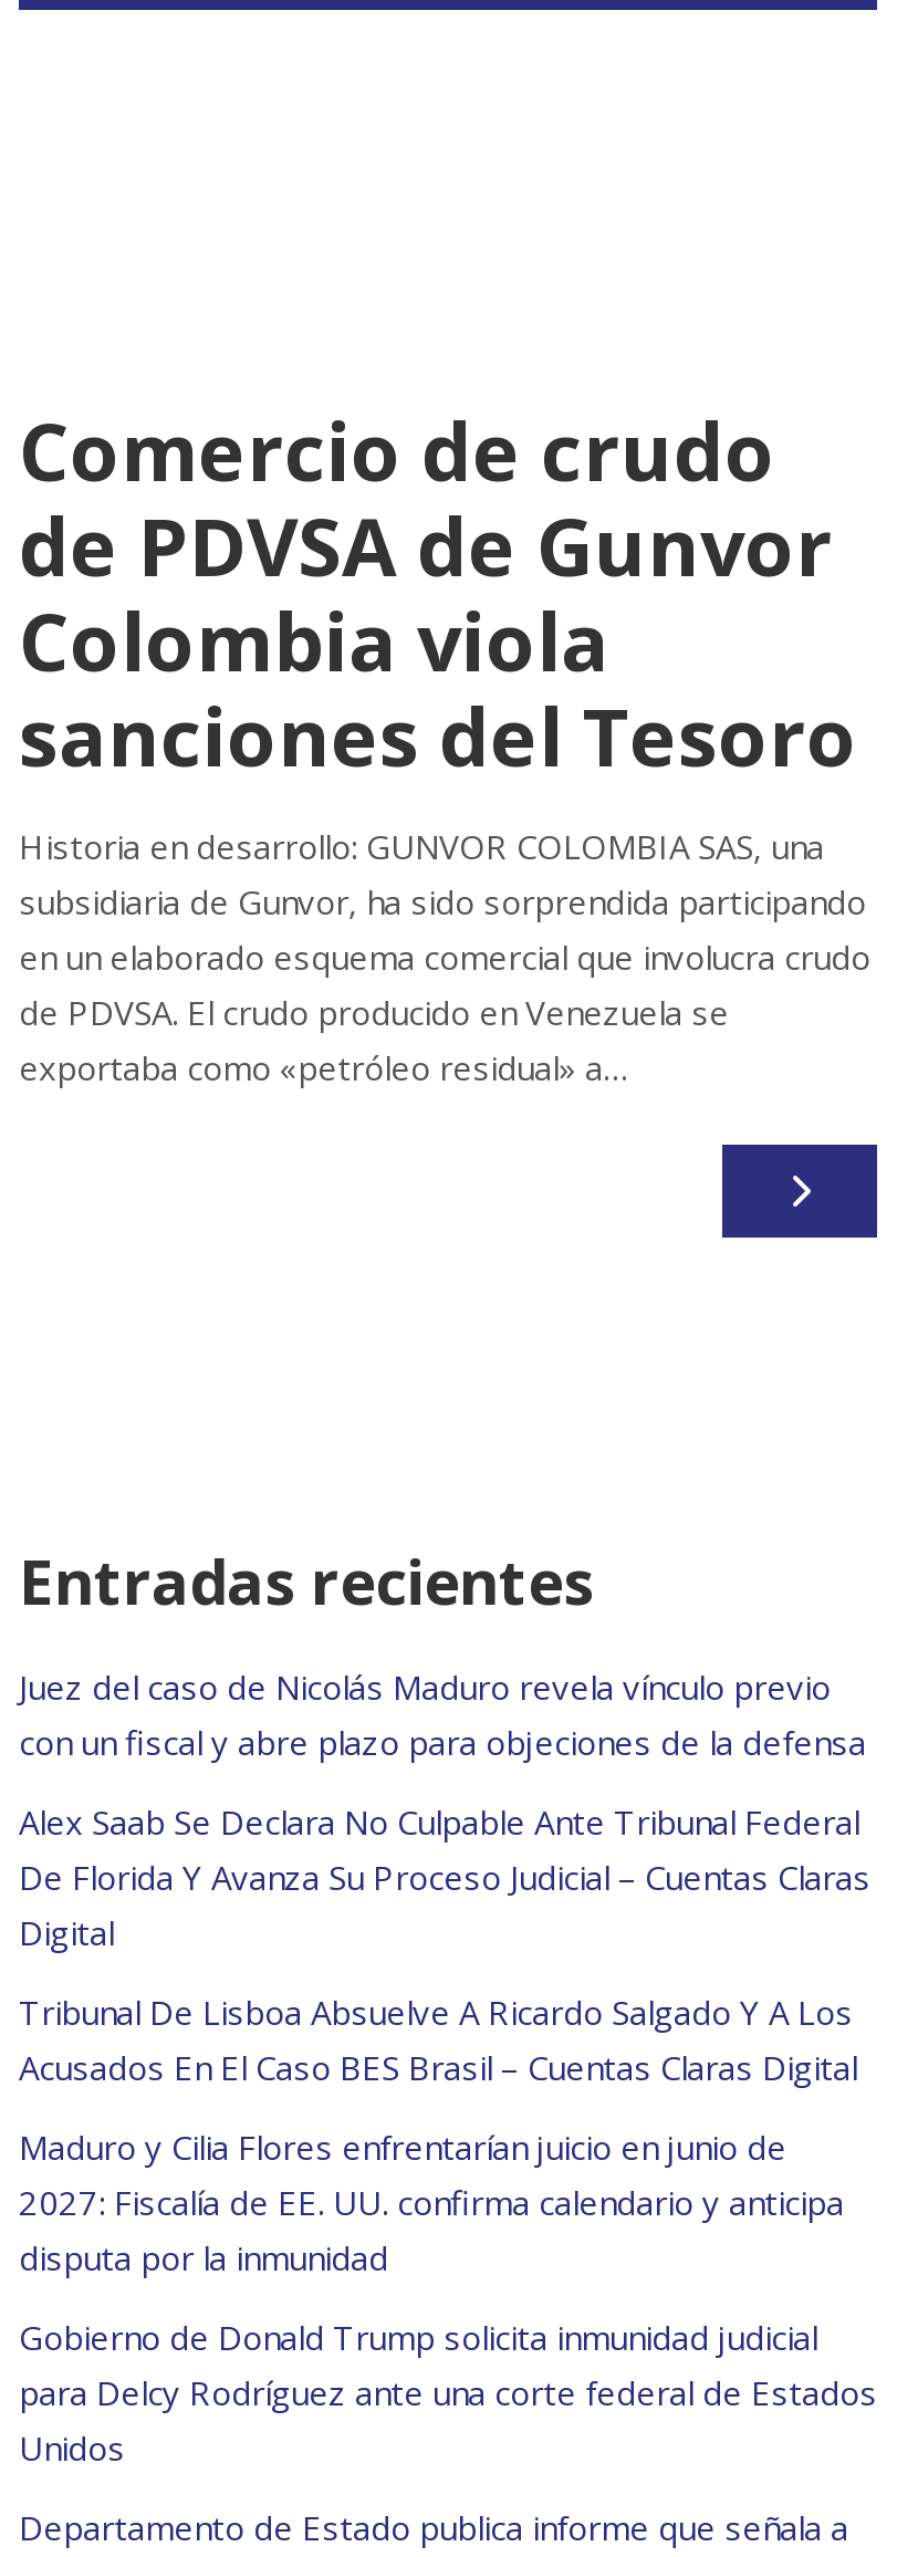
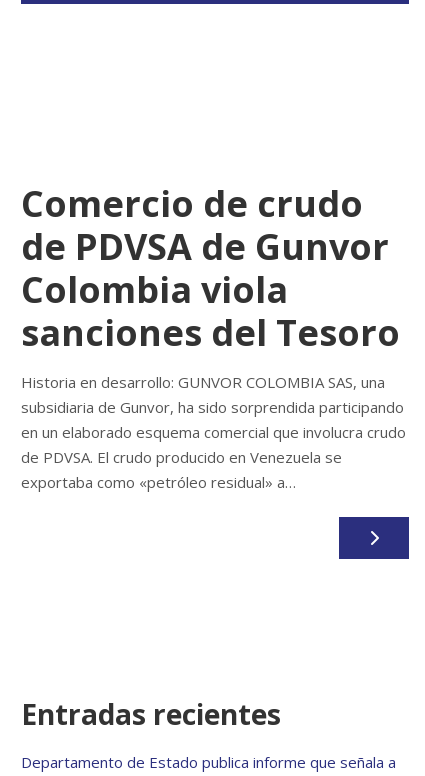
[19,1664,877,2469] Juez del caso de Nicolás Maduro revela vínculo previo | con un fiscal y abre plazo para objeciones de la defensa | Alex Saab Se Declara No Culpable Ante Tribunal Federal | De Florida Y Avanza Su Proceso Judicial – Cuentas Claras | Digital | Tribunal De Lisboa Absuelve A Ricardo Salgado Y A Los | Acusados En El Caso BES Brasil – Cuentas Claras Digital | Maduro y Cilia Flores enfrentarían juicio en junio de | 2027: Fiscalía de EE. UU. confirma calendario y anticipa | disputa por la inmunidad | Gobierno de Donald Trump solicita inmunidad judicial | para Delcy Rodríguez ante una corte federal de Estados | Unidos -> none

